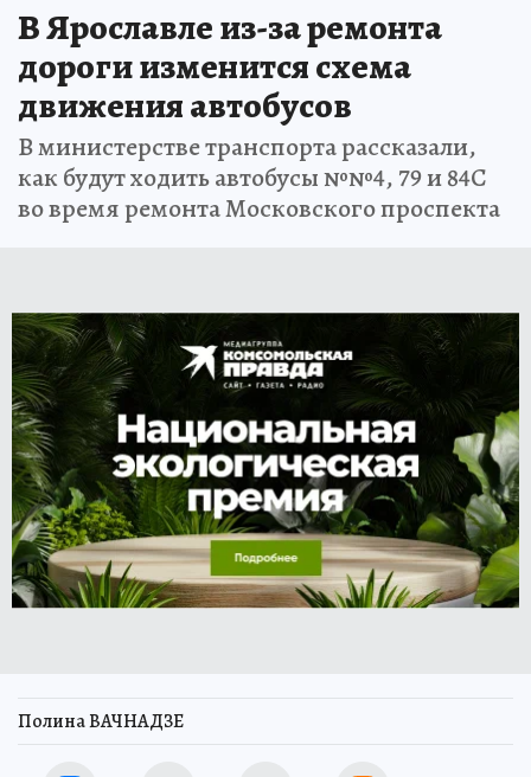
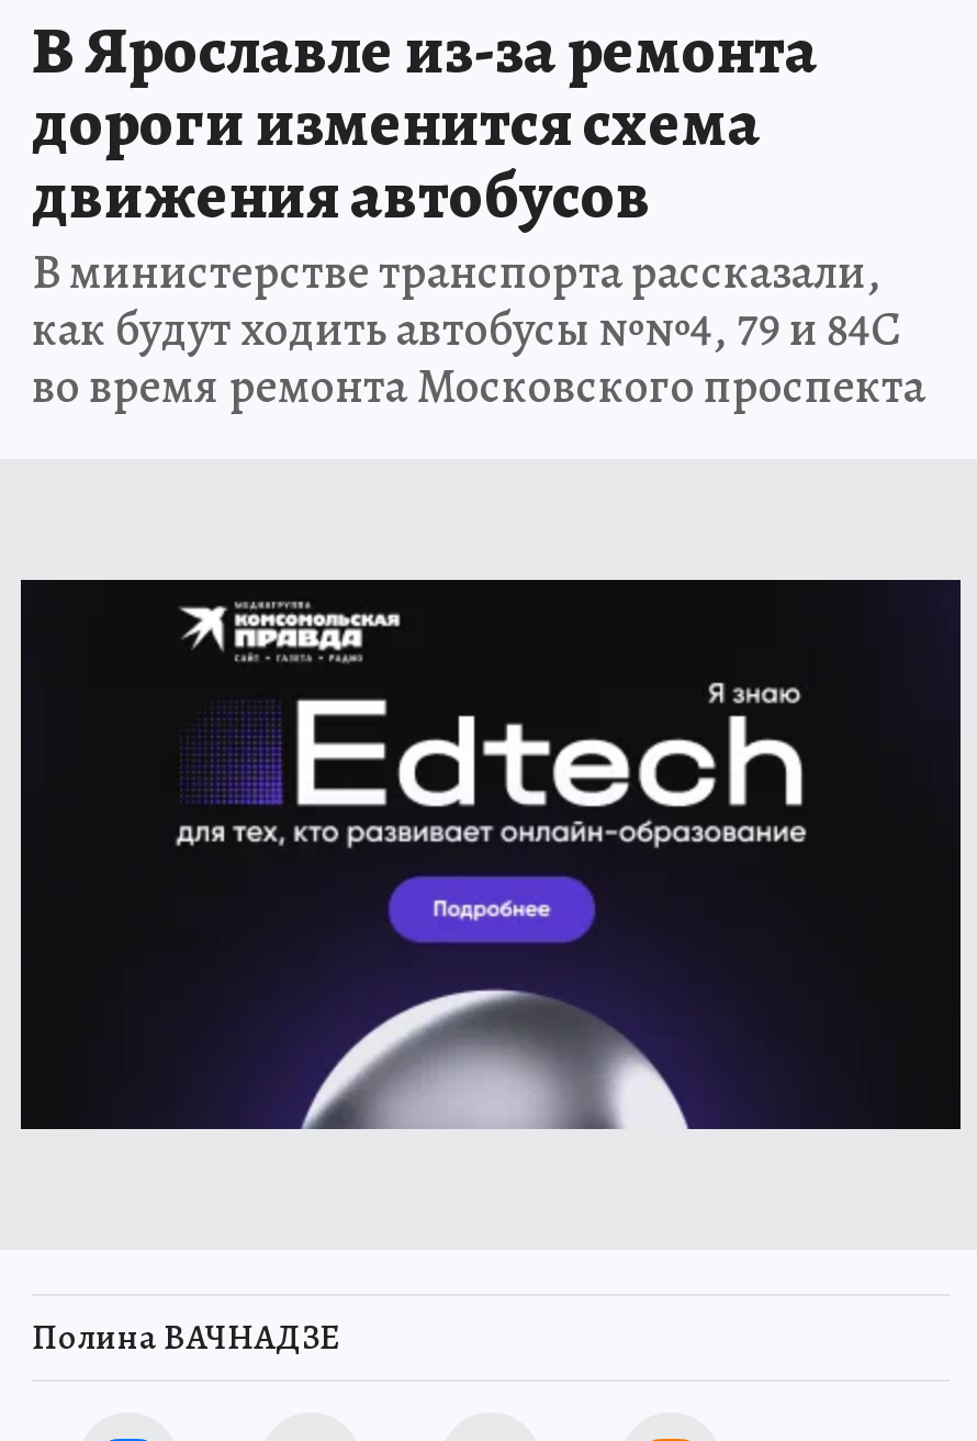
[11,313,520,609] [image] -> [19,578,963,1131] [image]

